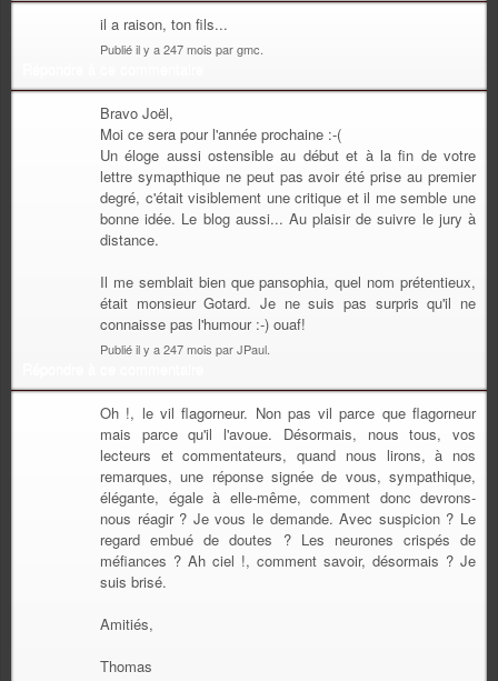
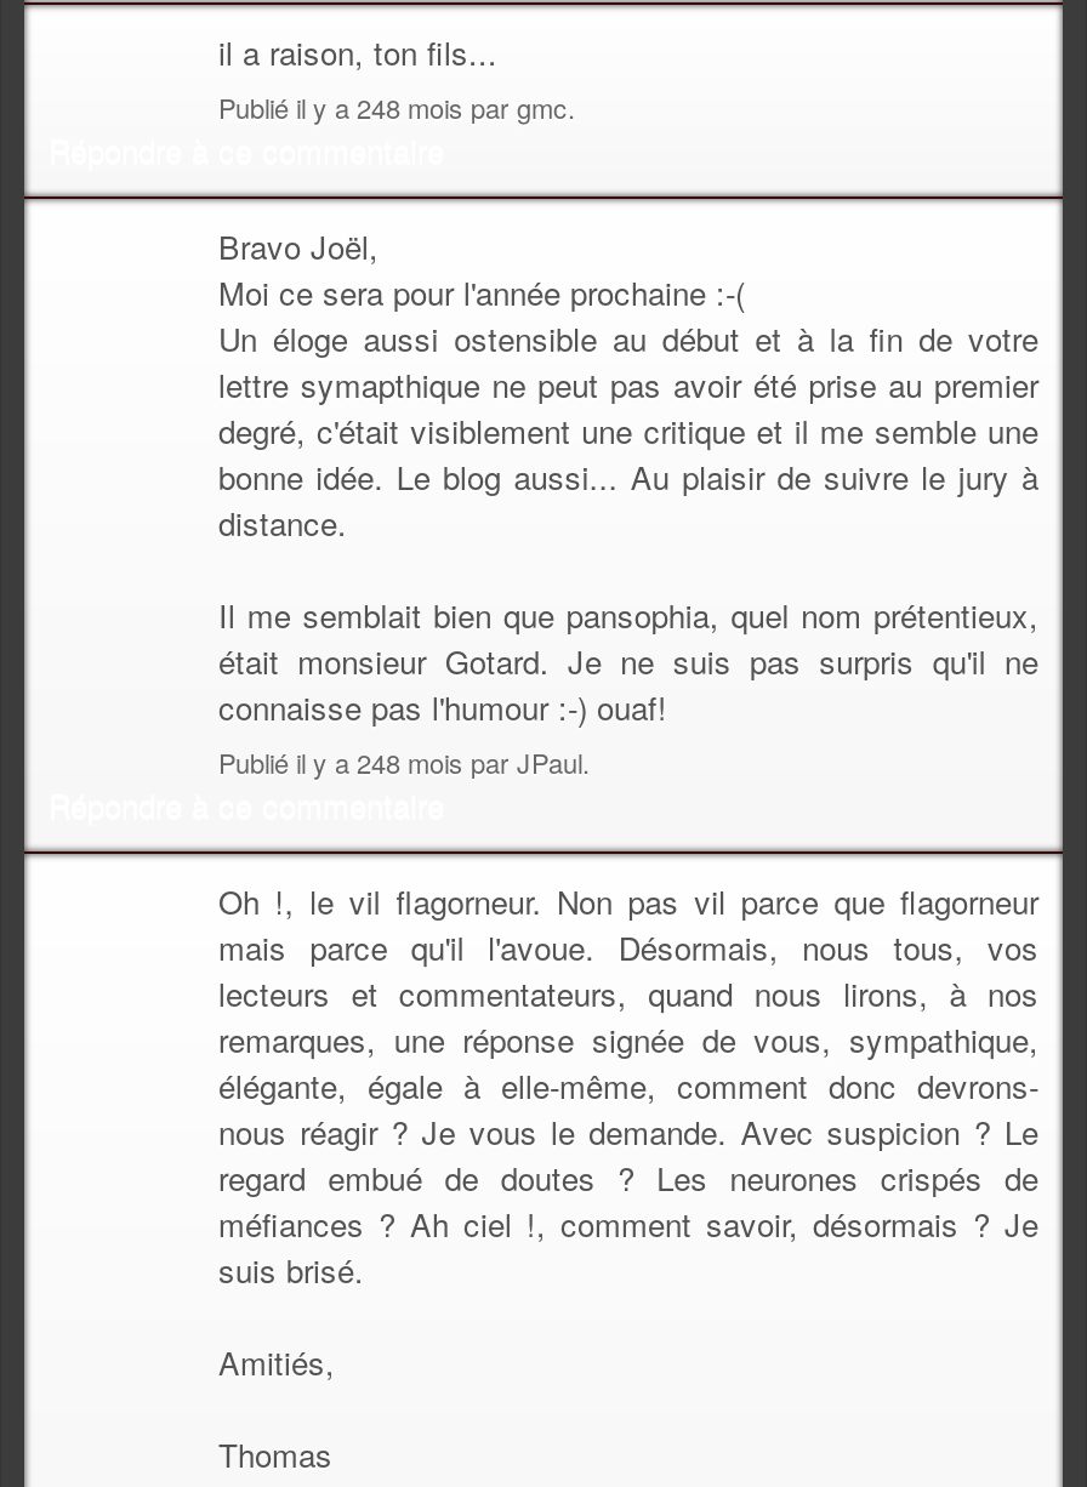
[100,40,263,58] Publié il y a 247 mois par gmc. -> [218,88,575,127] Publié il y a 248 mois par gmc.
[100,340,270,358] Publié il y a 247 mois par JPaul. -> [218,743,590,782] Publié il y a 248 mois par JPaul.

